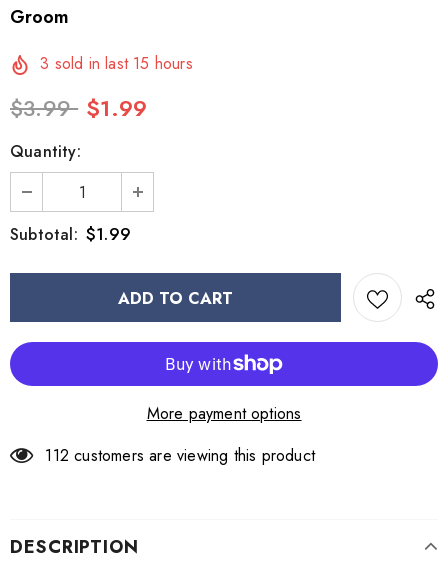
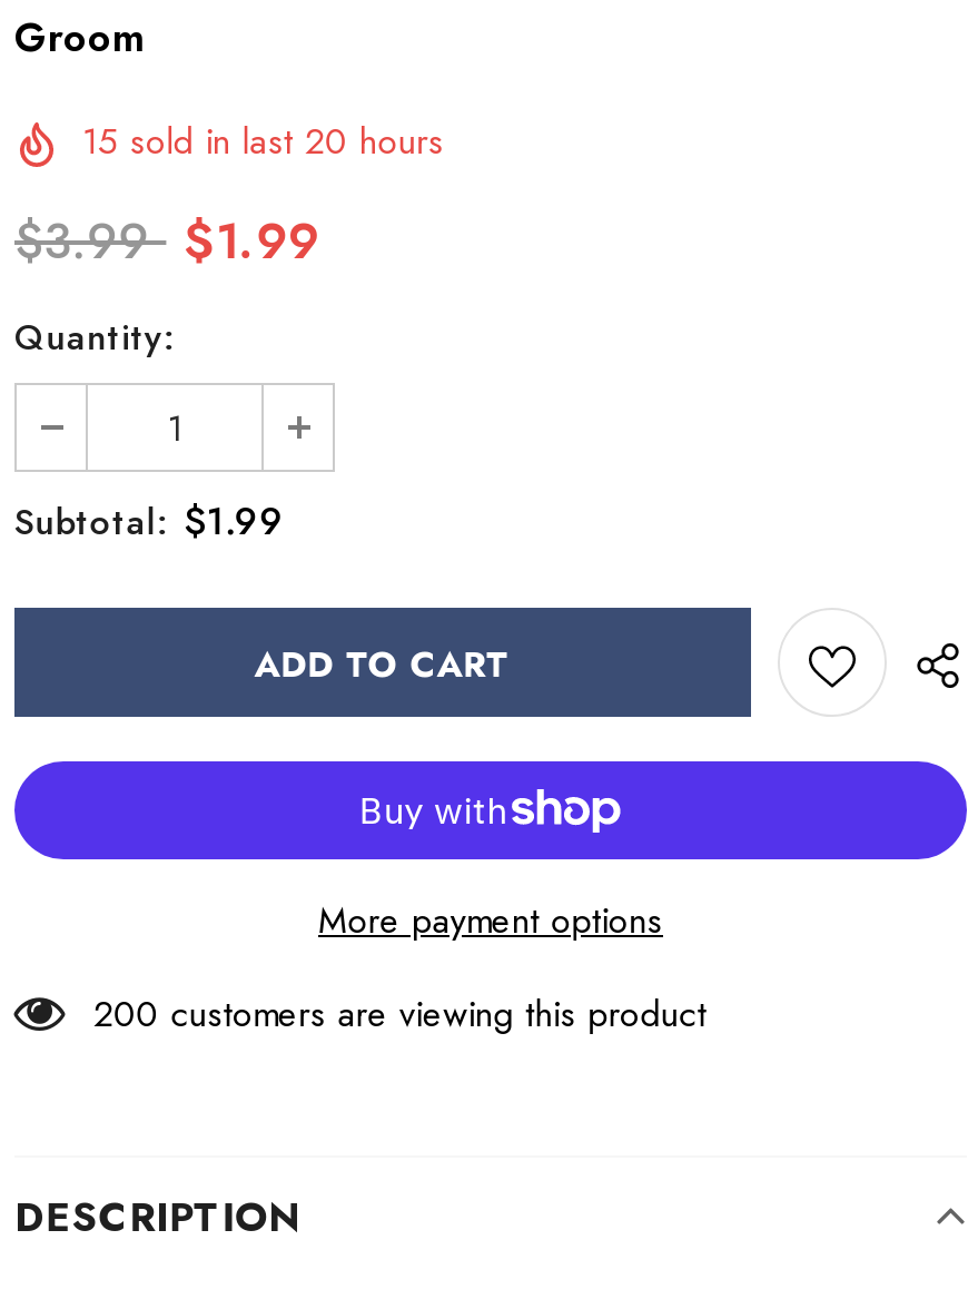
[40,52,193,75] 3 sold in last 15 hours -> [82,116,444,167] 15 sold in last 20 hours
[45,444,315,467] 112 customers are viewing this product -> [93,988,707,1040] 200 customers are viewing this product

